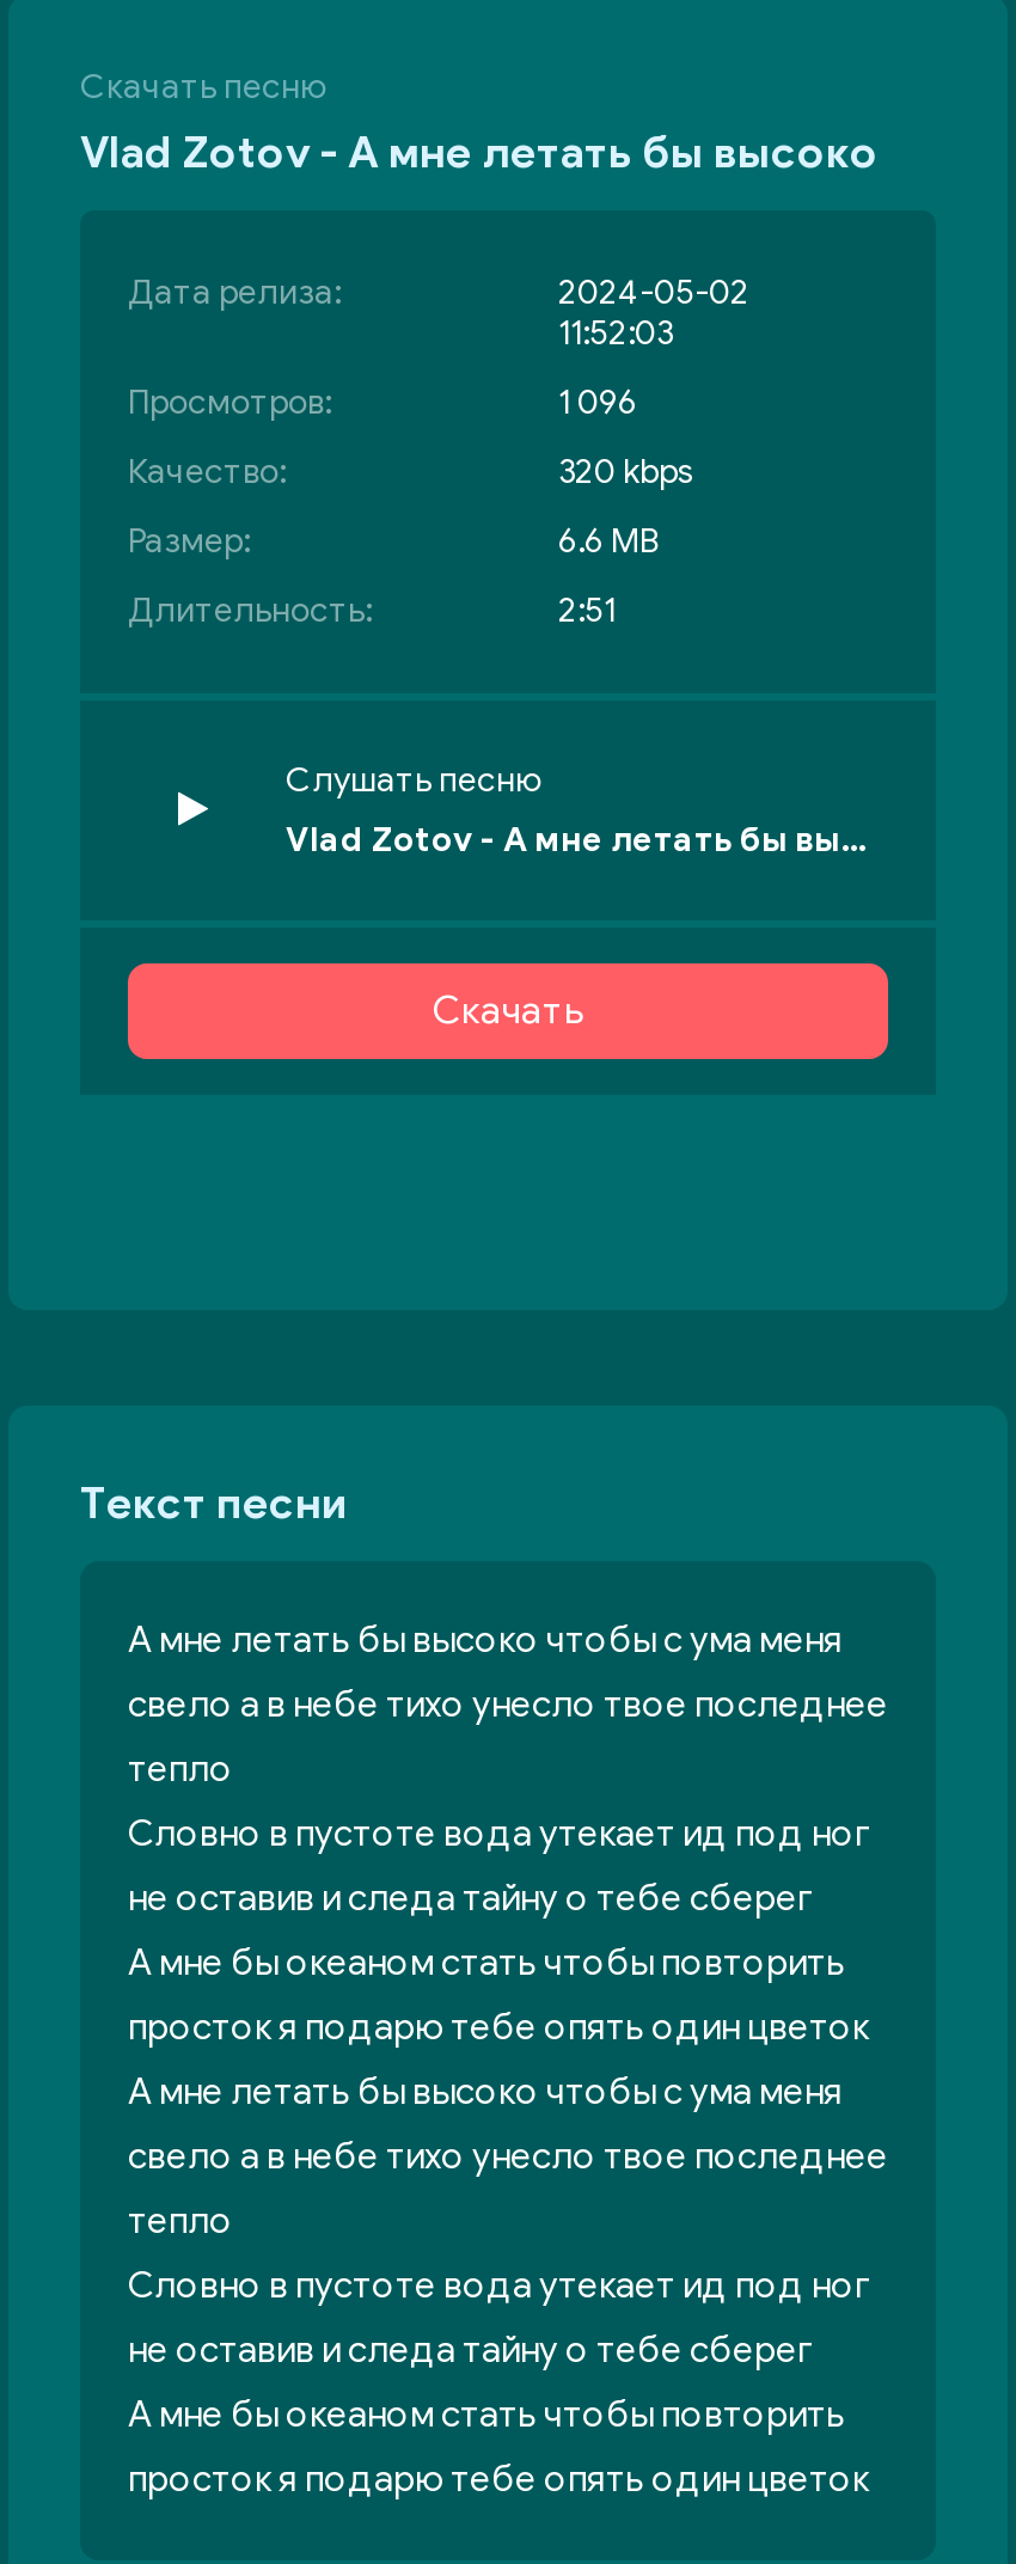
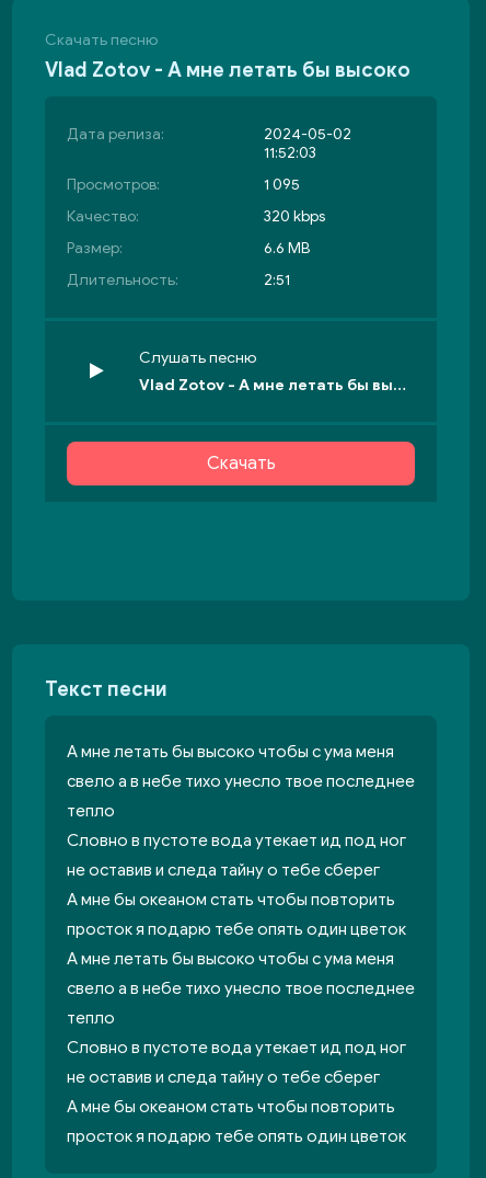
[558,383,637,423] 1 096 -> [264,175,300,194] 1 095

